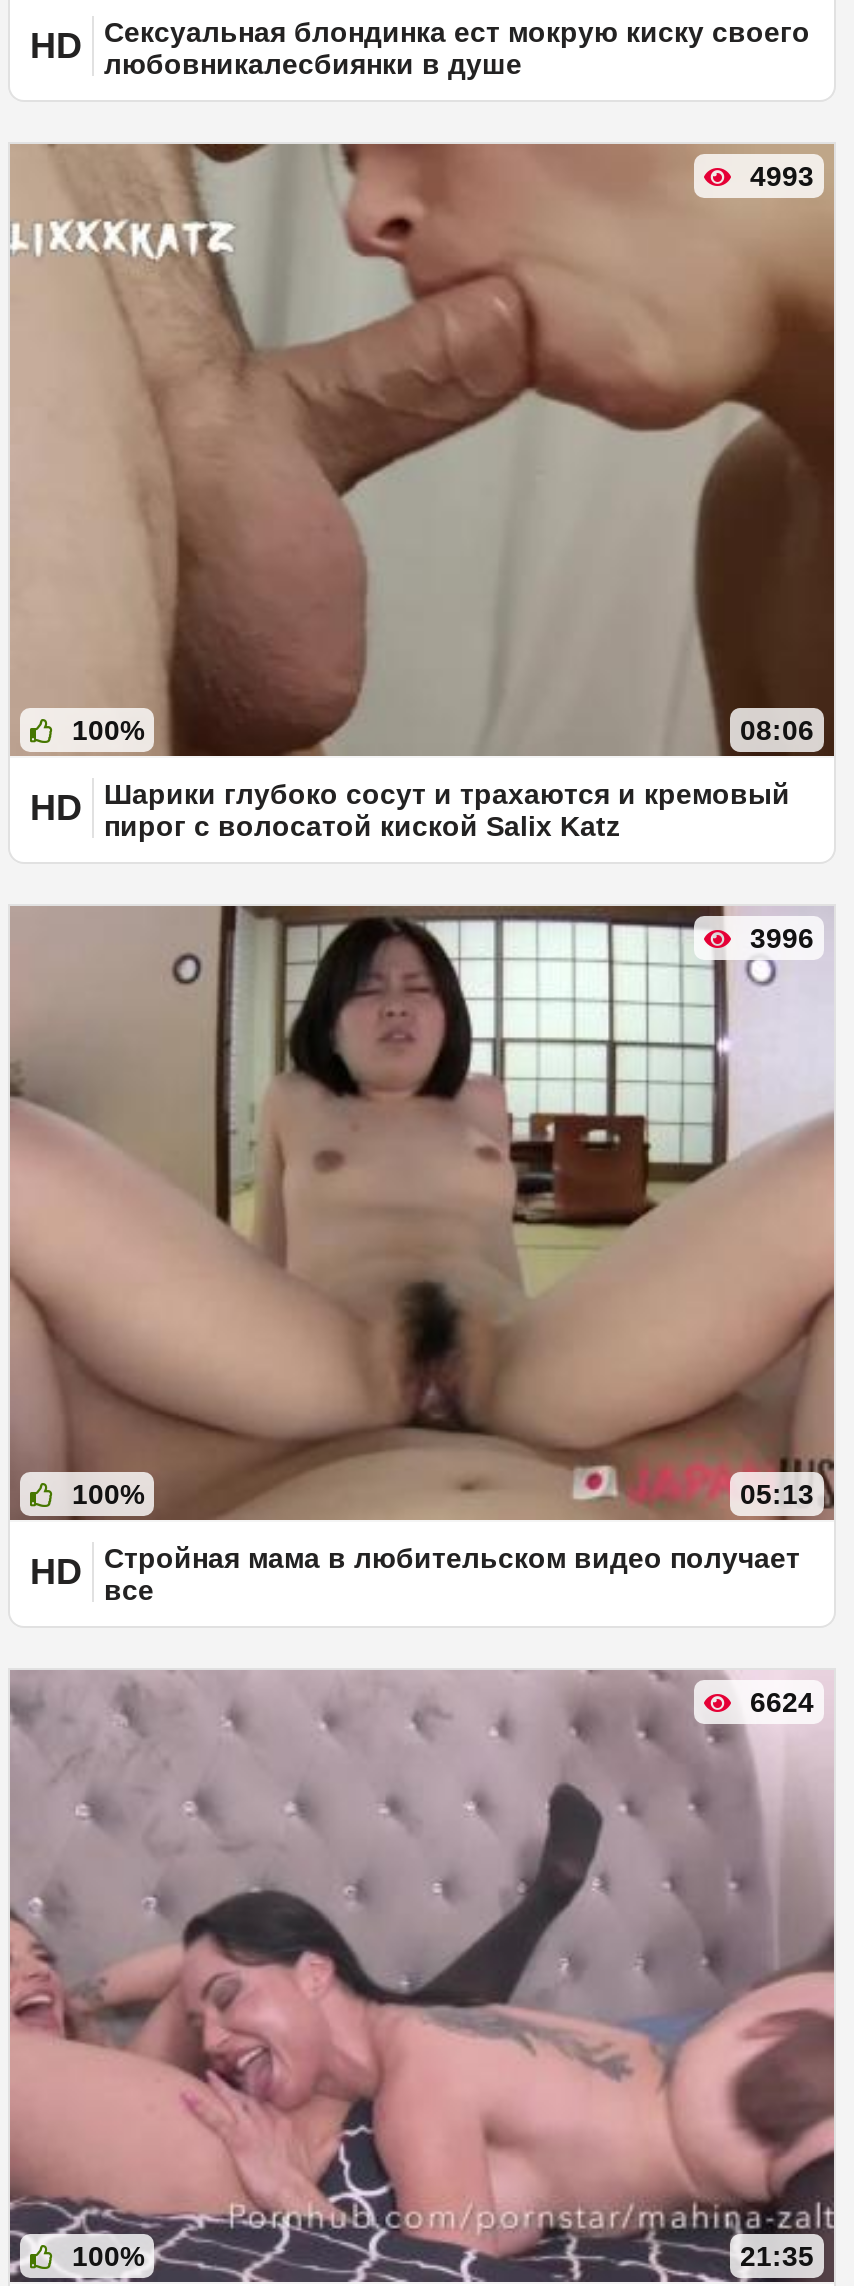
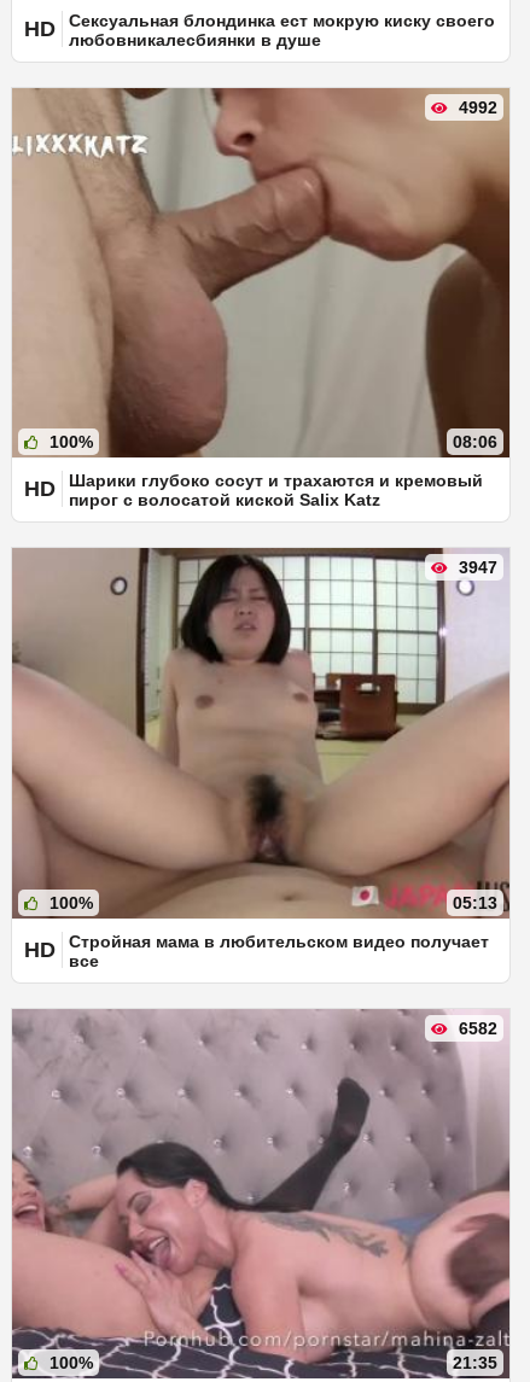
[742,160,814,192] 4993 -> [454,98,497,117] 4992
[742,922,814,954] 3996 -> [454,558,497,577] 3947
[742,1685,814,1717] 6624 -> [454,1018,497,1038] 6582

